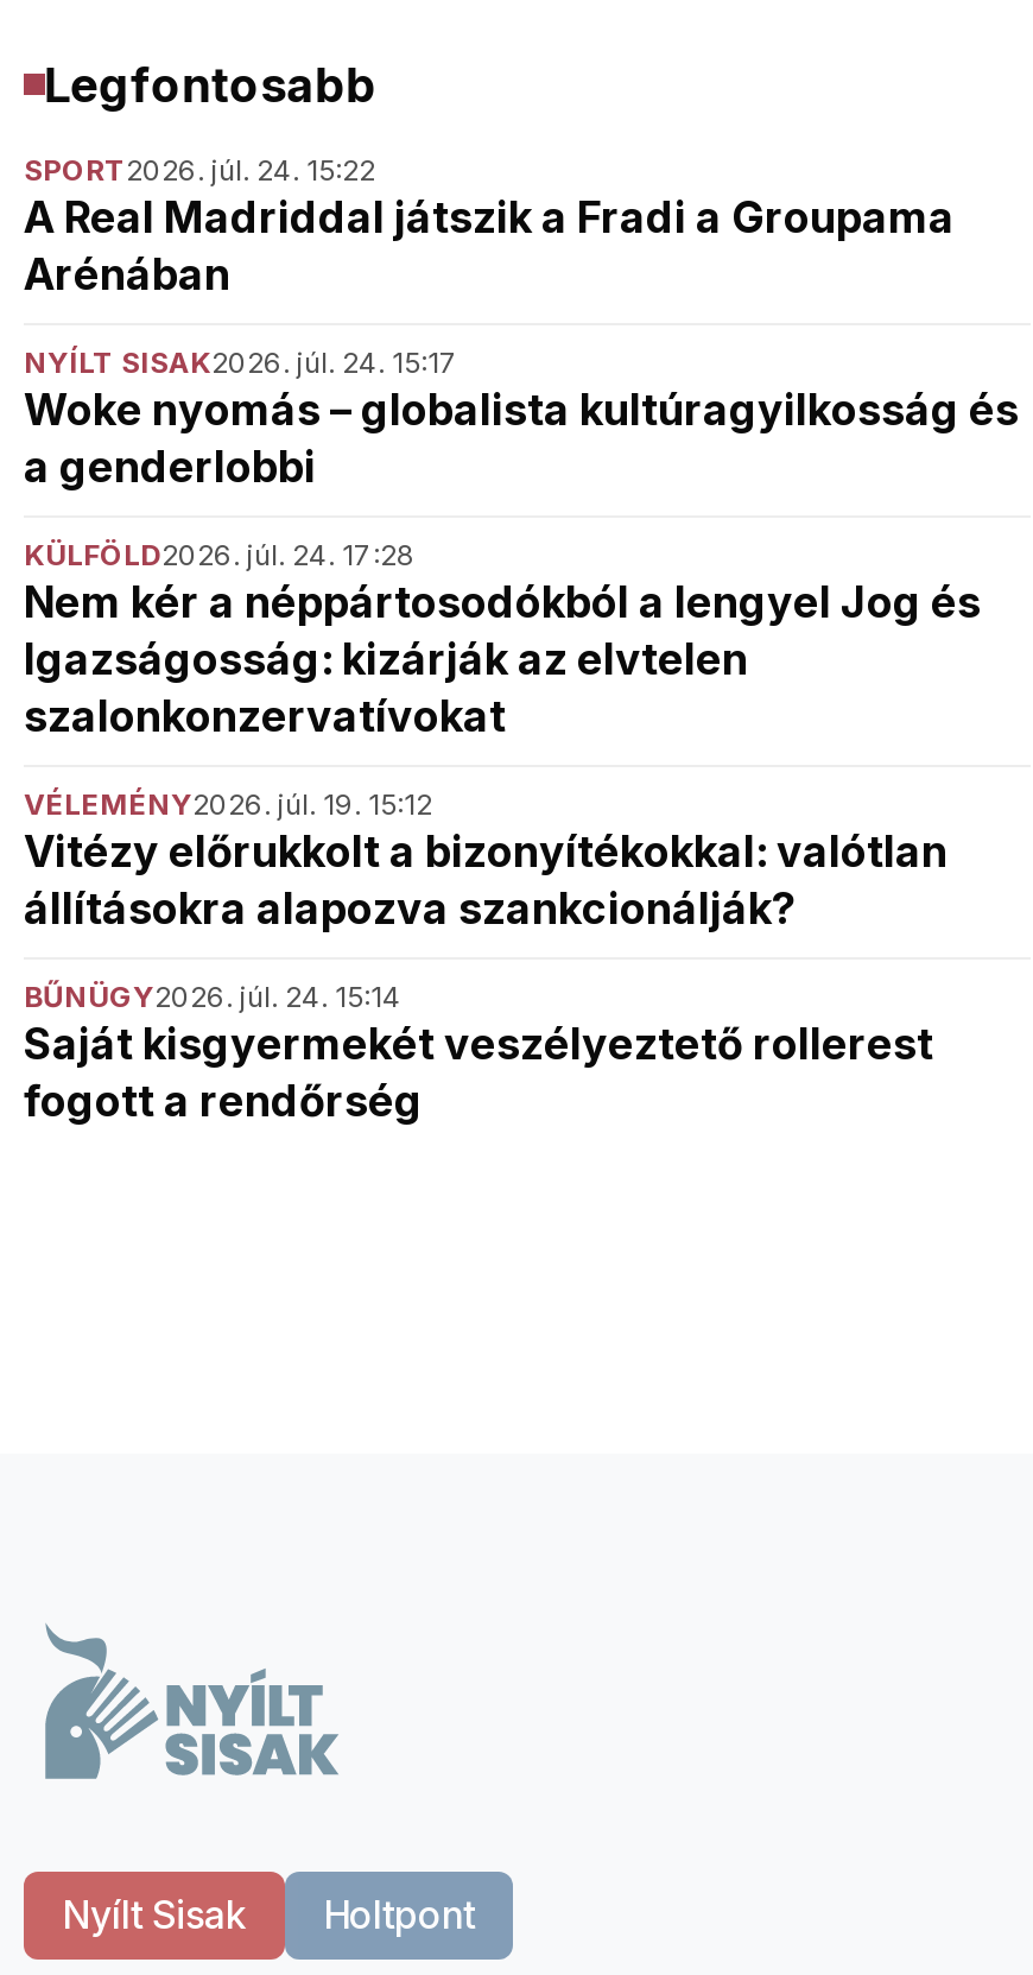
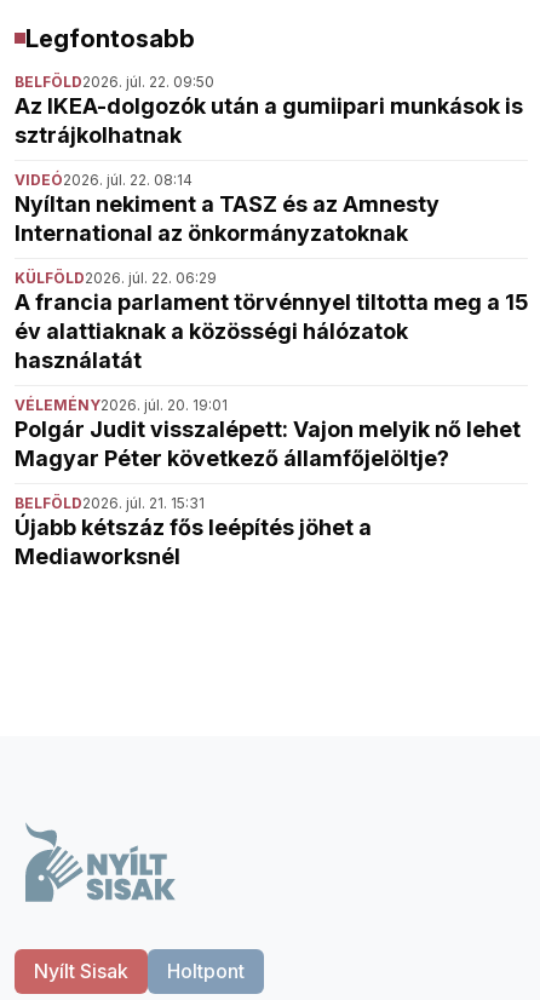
[24,151,955,298] SPORT2026. júl. 24. 15:22 | A Real Madriddal játszik a Fradi a Groupama | Arénában -> [15,72,523,147] BELFÖLD2026. júl. 22. 09:50 | Az IKEA-dolgozók után a gumiipari munkások is | sztrájkolhatnak
[24,343,1019,491] NYÍLT SISAK2026. júl. 24. 15:17 | Woke nyomás – globalista kultúragyilkosság és | a genderlobbi -> [15,170,440,245] VIDEÓ2026. júl. 22. 08:14 | Nyíltan nekiment a TASZ és az Amnesty | International az önkormányzatoknak
[24,536,981,740] KÜLFÖLD2026. júl. 24. 17:28 | Nem kér a néppártosodókból a lengyel Jog és | Igazságosság: kizárják az elvtelen | szalonkonzervatívokat -> [15,268,528,372] KÜLFÖLD2026. júl. 22. 06:29 | A francia parlament törvénnyel tiltotta meg a 15 | év alattiaknak a közösségi hálózatok | használatát
[24,785,948,933] VÉLEMÉNY2026. júl. 19. 15:12 | Vitézy előrukkolt a bizonyítékokkal: valótlan | állításokra alapozva szankcionálják? -> [15,395,521,470] VÉLEMÉNY2026. júl. 20. 19:01 | Polgár Judit visszalépett: Vajon melyik nő lehet | Magyar Péter következő államfőjelöltje?
[24,978,933,1125] BŰNÜGY2026. júl. 24. 15:14 | Saját kisgyermekét veszélyeztető rollerest | fogott a rendőrség -> [15,493,372,569] BELFÖLD2026. júl. 21. 15:31 | Újabb kétszáz fős leépítés jöhet a | Mediaworksnél

